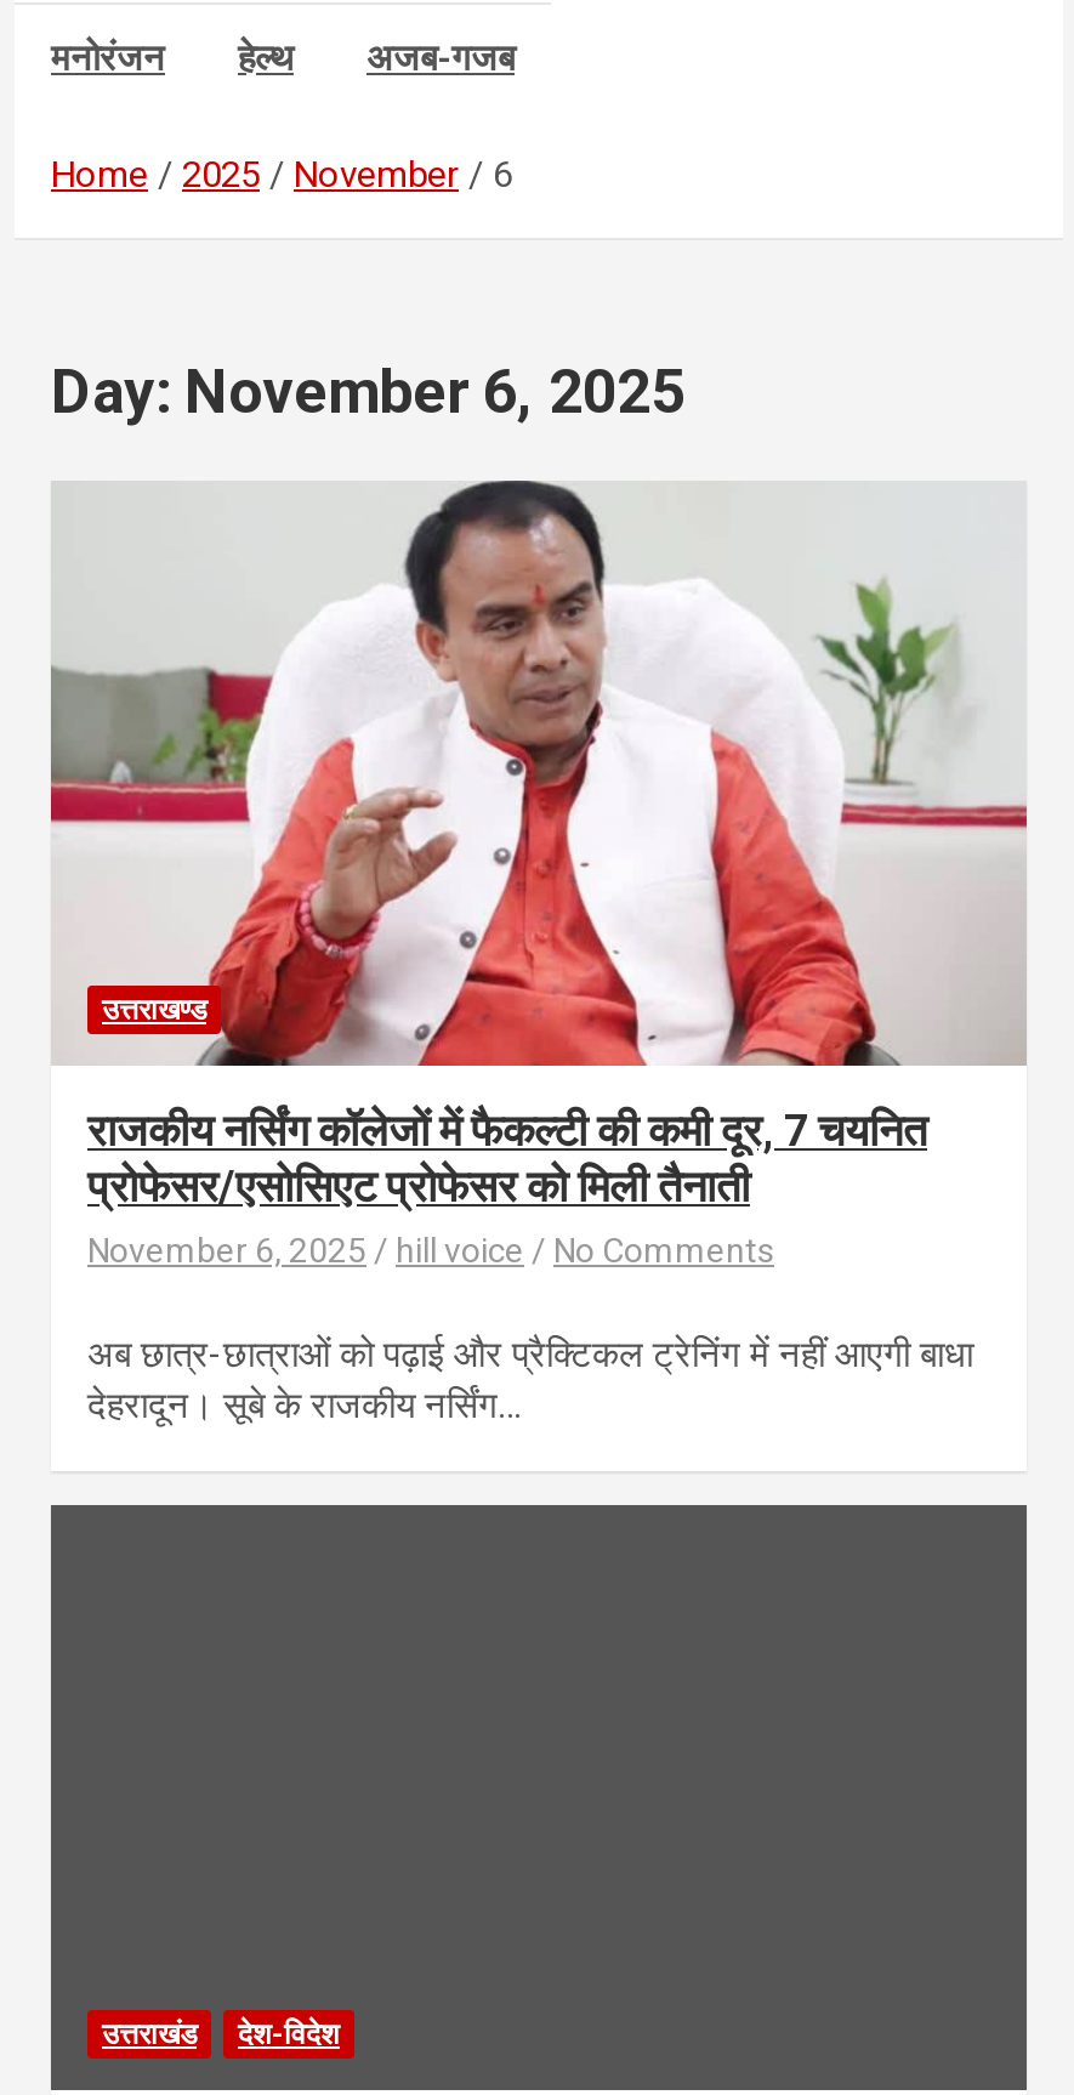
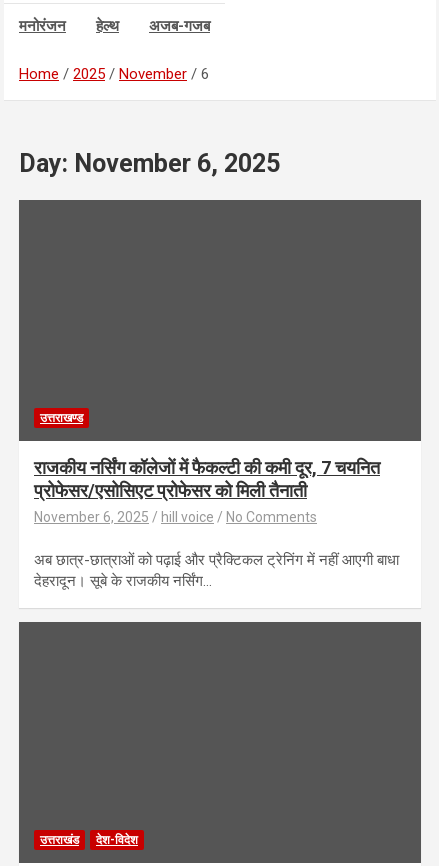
[49,481,1029,1068] [image] -> none

